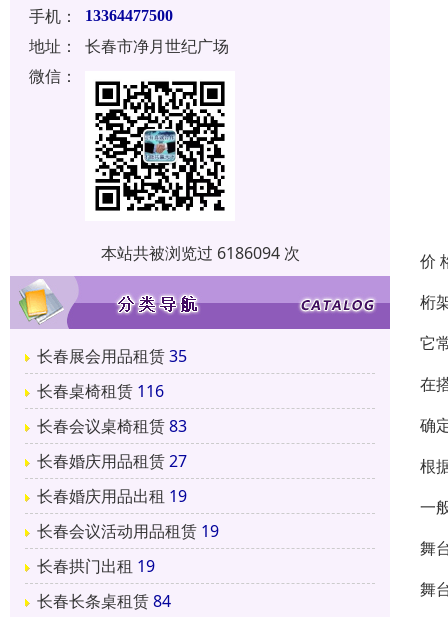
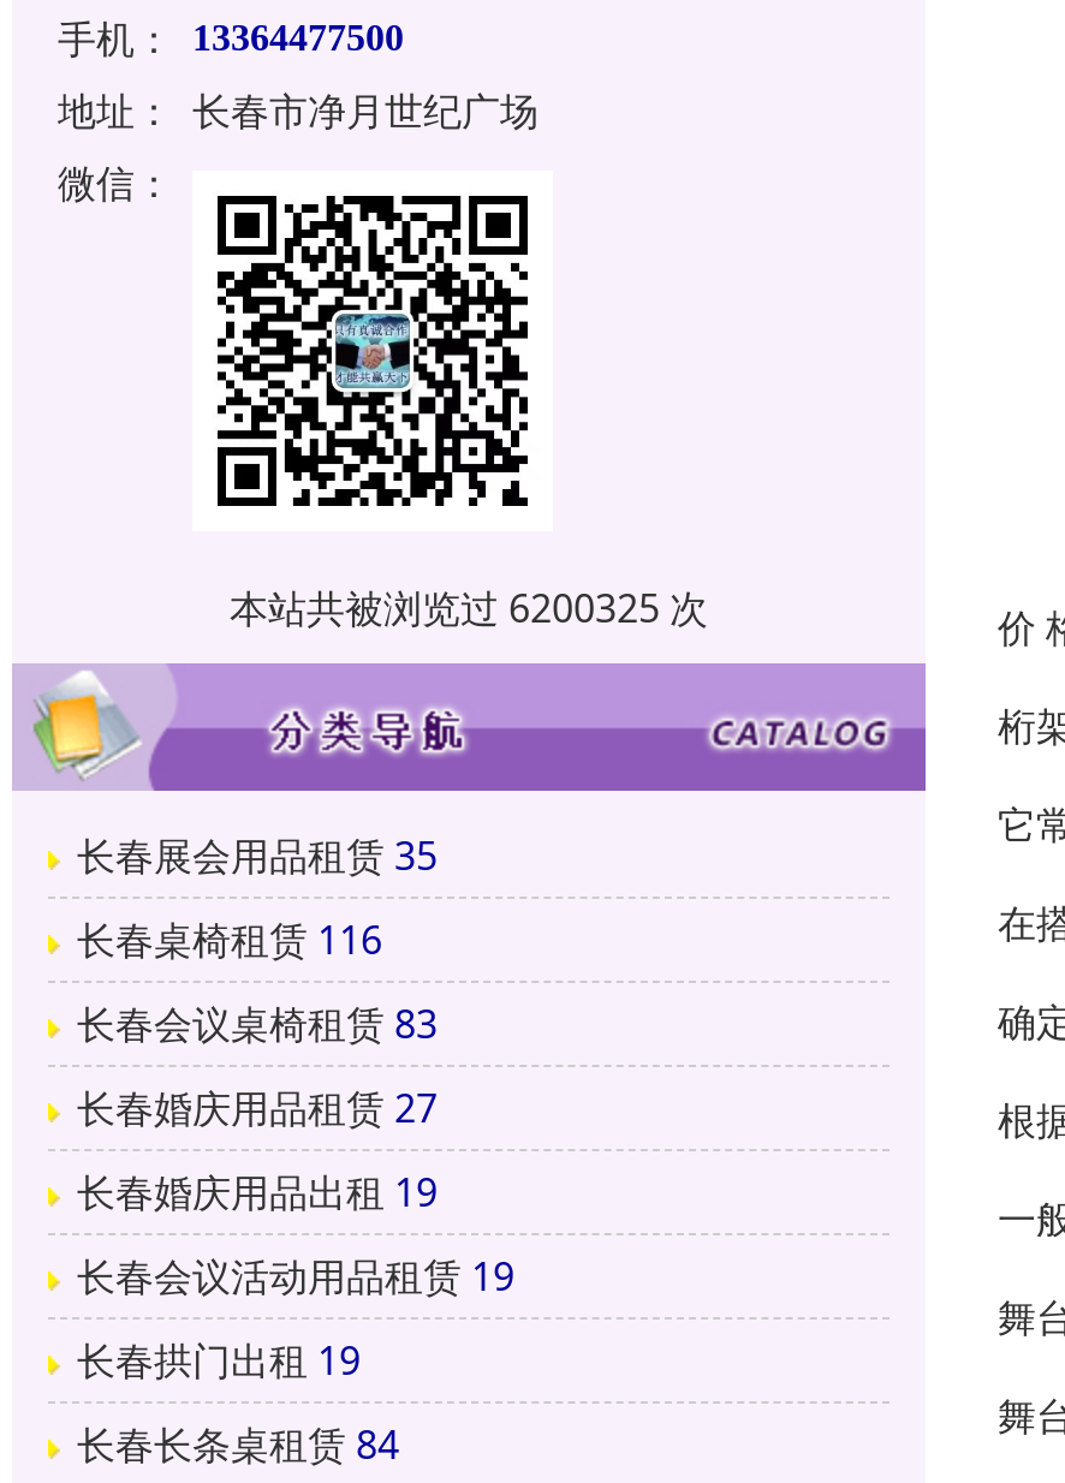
[100,242,299,264] 本站共被浏览过 6186094 次 -> [230,582,708,635] 本站共被浏览过 6200325 次

